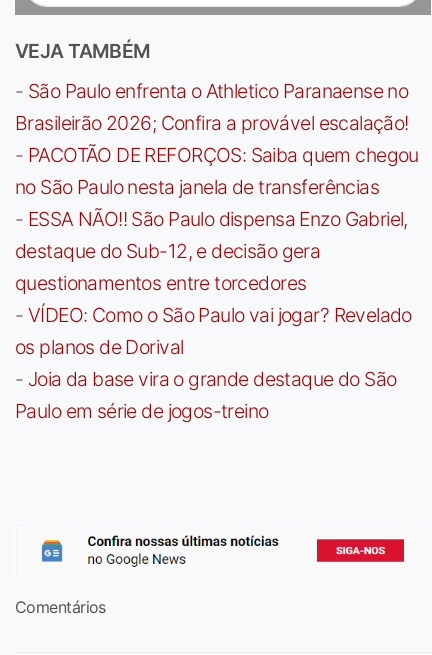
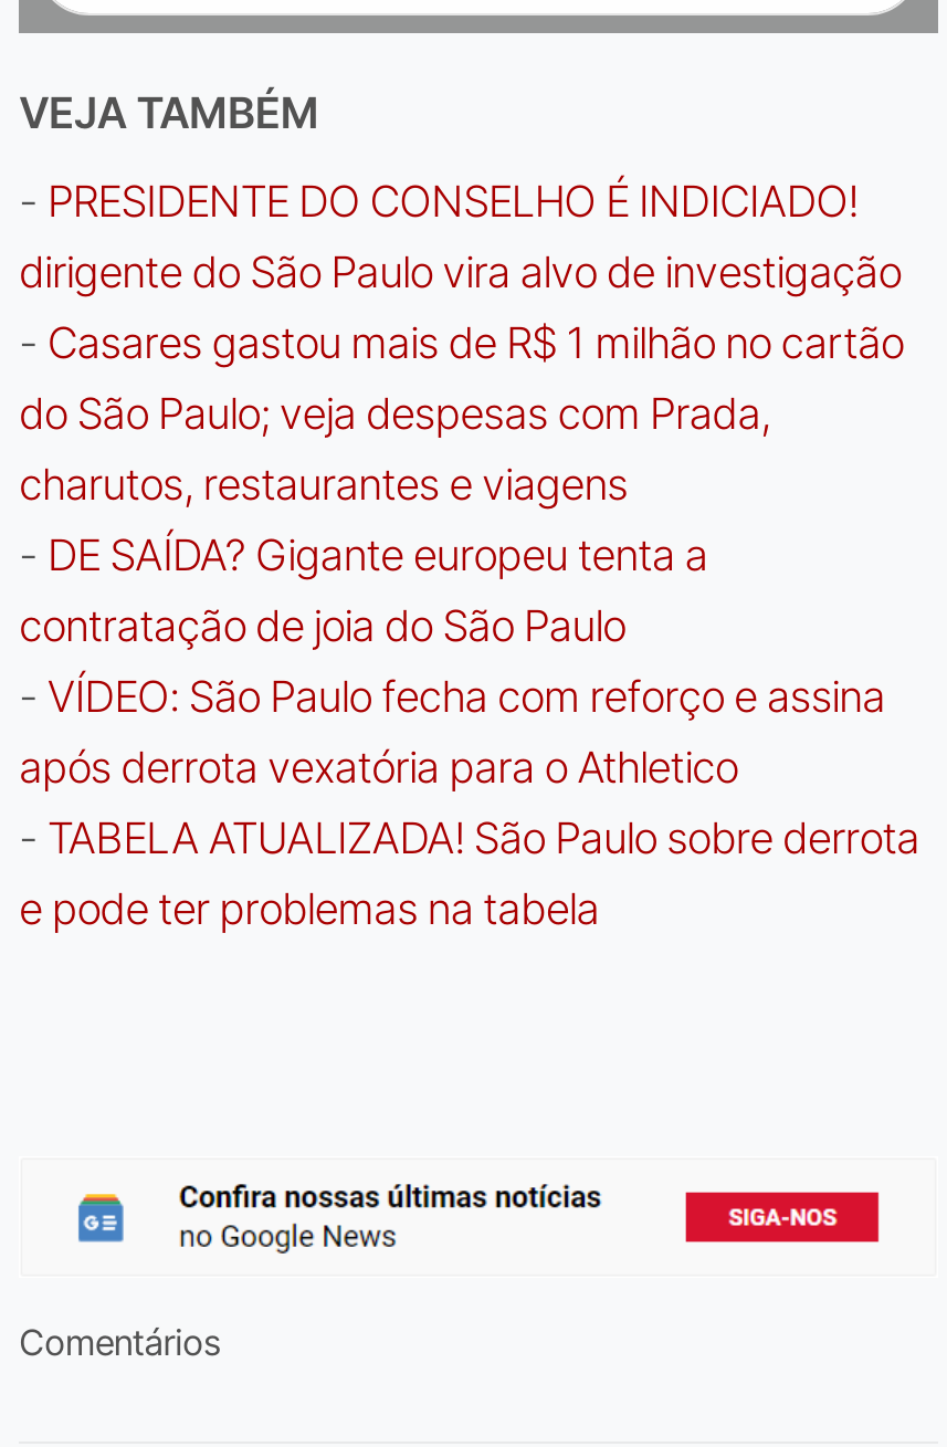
[15,79,419,423] - São Paulo enfrenta o Athletico Paranaense no | Brasileirão 2026; Confira a provável escalação! | - PACOTÃO DE REFORÇOS: Saiba quem chegou | no São Paulo nesta janela de transferências | - ESSA NÃO!! São Paulo dispensa Enzo Gabriel, | destaque do Sub-12, e decisão gera | questionamentos entre torcedores | - VÍDEO: Como o São Paulo vai jogar? Revelado | os planos de Dorival | - Joia da base vira o grande destaque do São | Paulo em série de jogos-treino -> [19,174,919,934] - PRESIDENTE DO CONSELHO É INDICIADO! | dirigente do São Paulo vira alvo de investigação | - Casares gastou mais de R$ 1 milhão no cartão | do São Paulo; veja despesas com Prada, | charutos, restaurantes e viagens | - DE SAÍDA? Gigante europeu tenta a | contratação de joia do São Paulo | - VÍDEO: São Paulo fecha com reforço e assina | após derrota vexatória para o Athletico | - TABELA ATUALIZADA! São Paulo sobre derrota | e pode ter problemas na tabela

